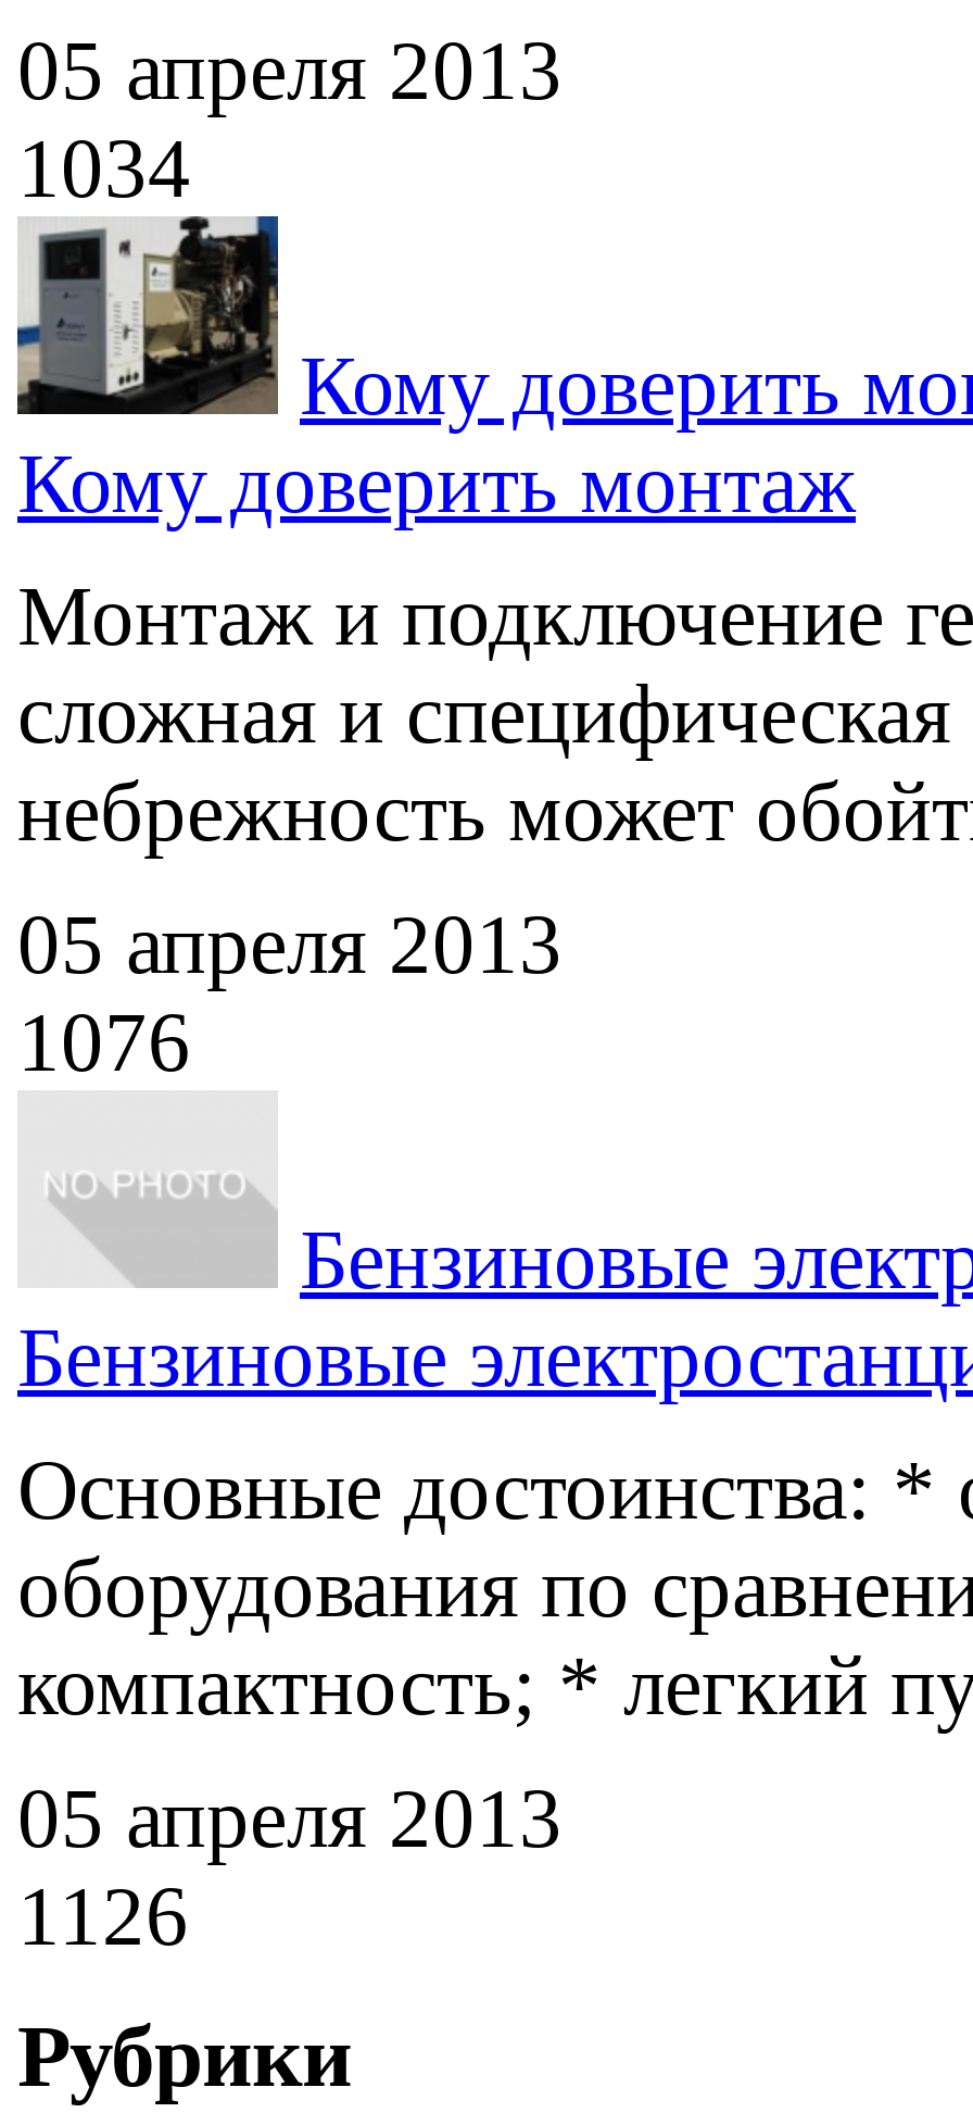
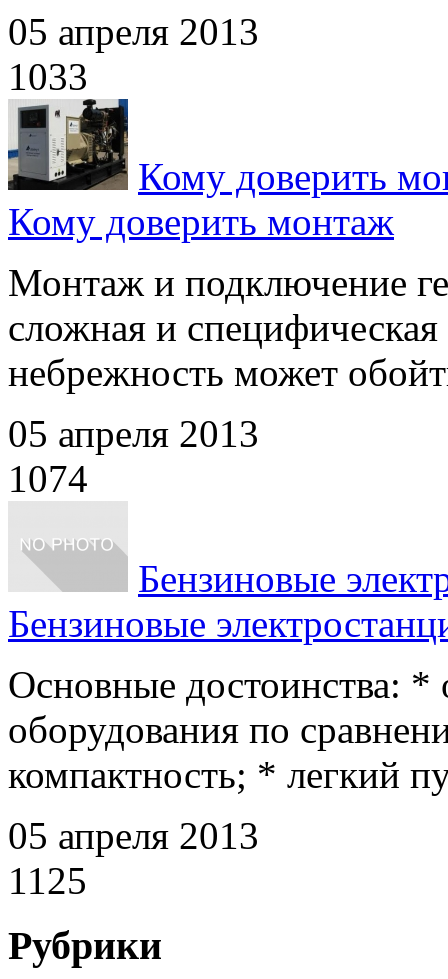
[17,121,191,214] 1034 -> [8,55,88,98] 1033
[17,995,191,1088] 1076 -> [8,457,88,500] 1074
[17,1868,189,1962] 1126 -> [8,859,87,902] 1125

